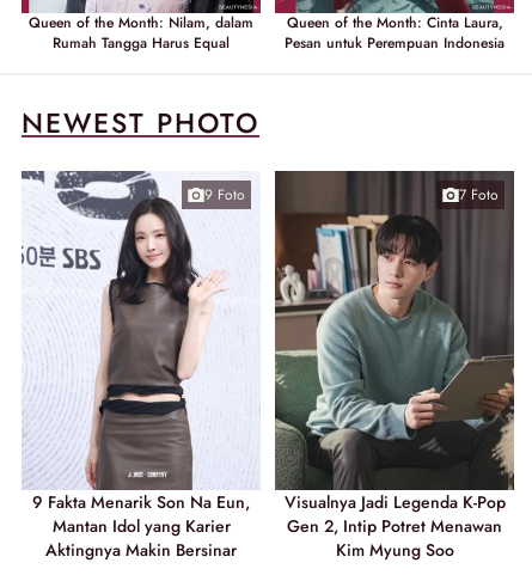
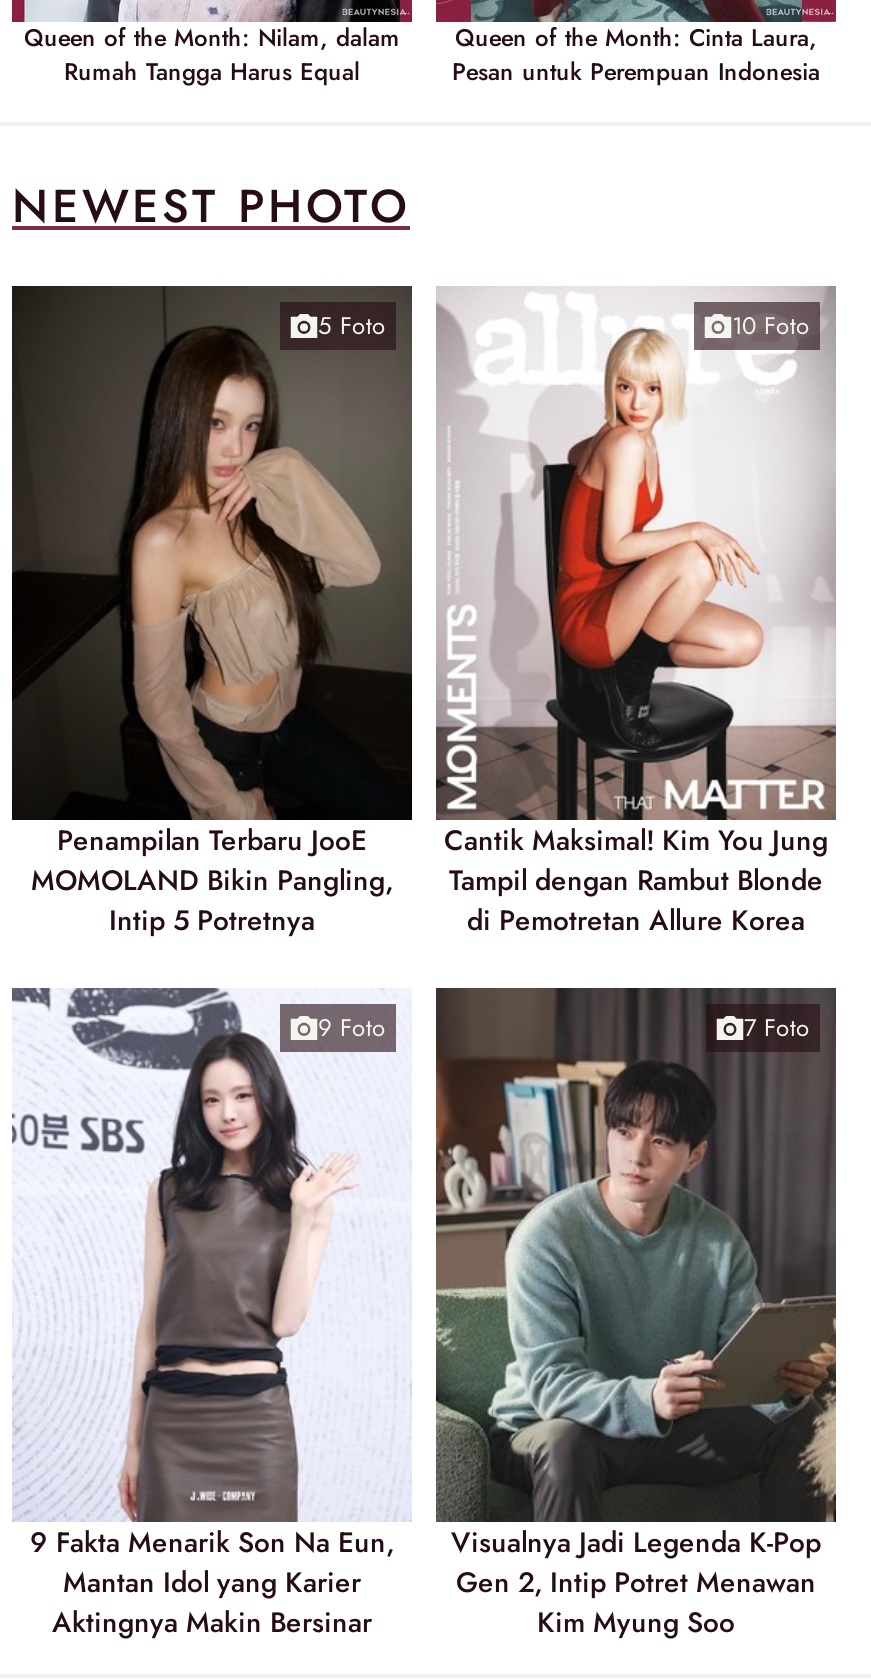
none -> [10,284,414,822] [image] | 5 Foto
none -> [31,820,393,940] Penampilan Terbaru JooE | MOMOLAND Bikin Pangling, | Intip 5 Potretnya
none -> [438,286,836,804] [image] | 10 Foto
none -> [444,820,828,940] Cantik Maksimal! Kim You Jung | Tampil dengan Rambut Blonde | di Pemotretan Allure Korea

